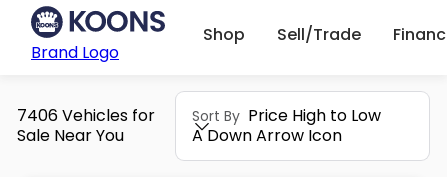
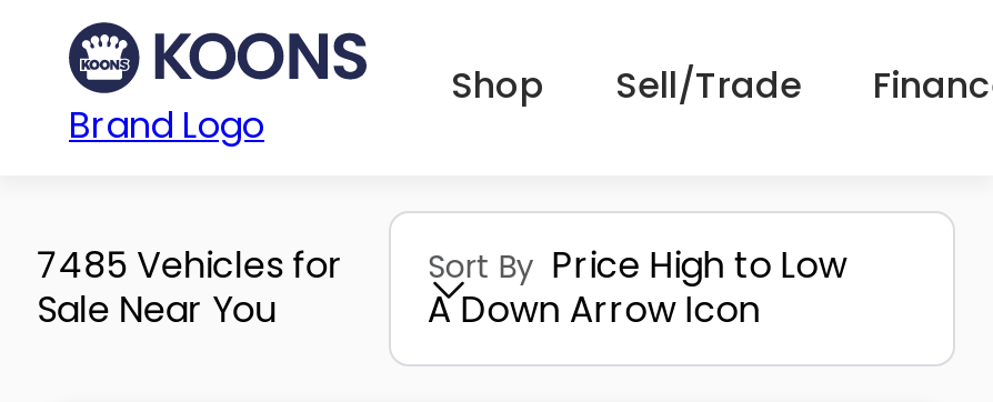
[17,104,381,127] 7406 Vehicles for Sort By Price High to Low -> [37,239,847,290] 7485 Vehicles for Sort By Price High to Low

